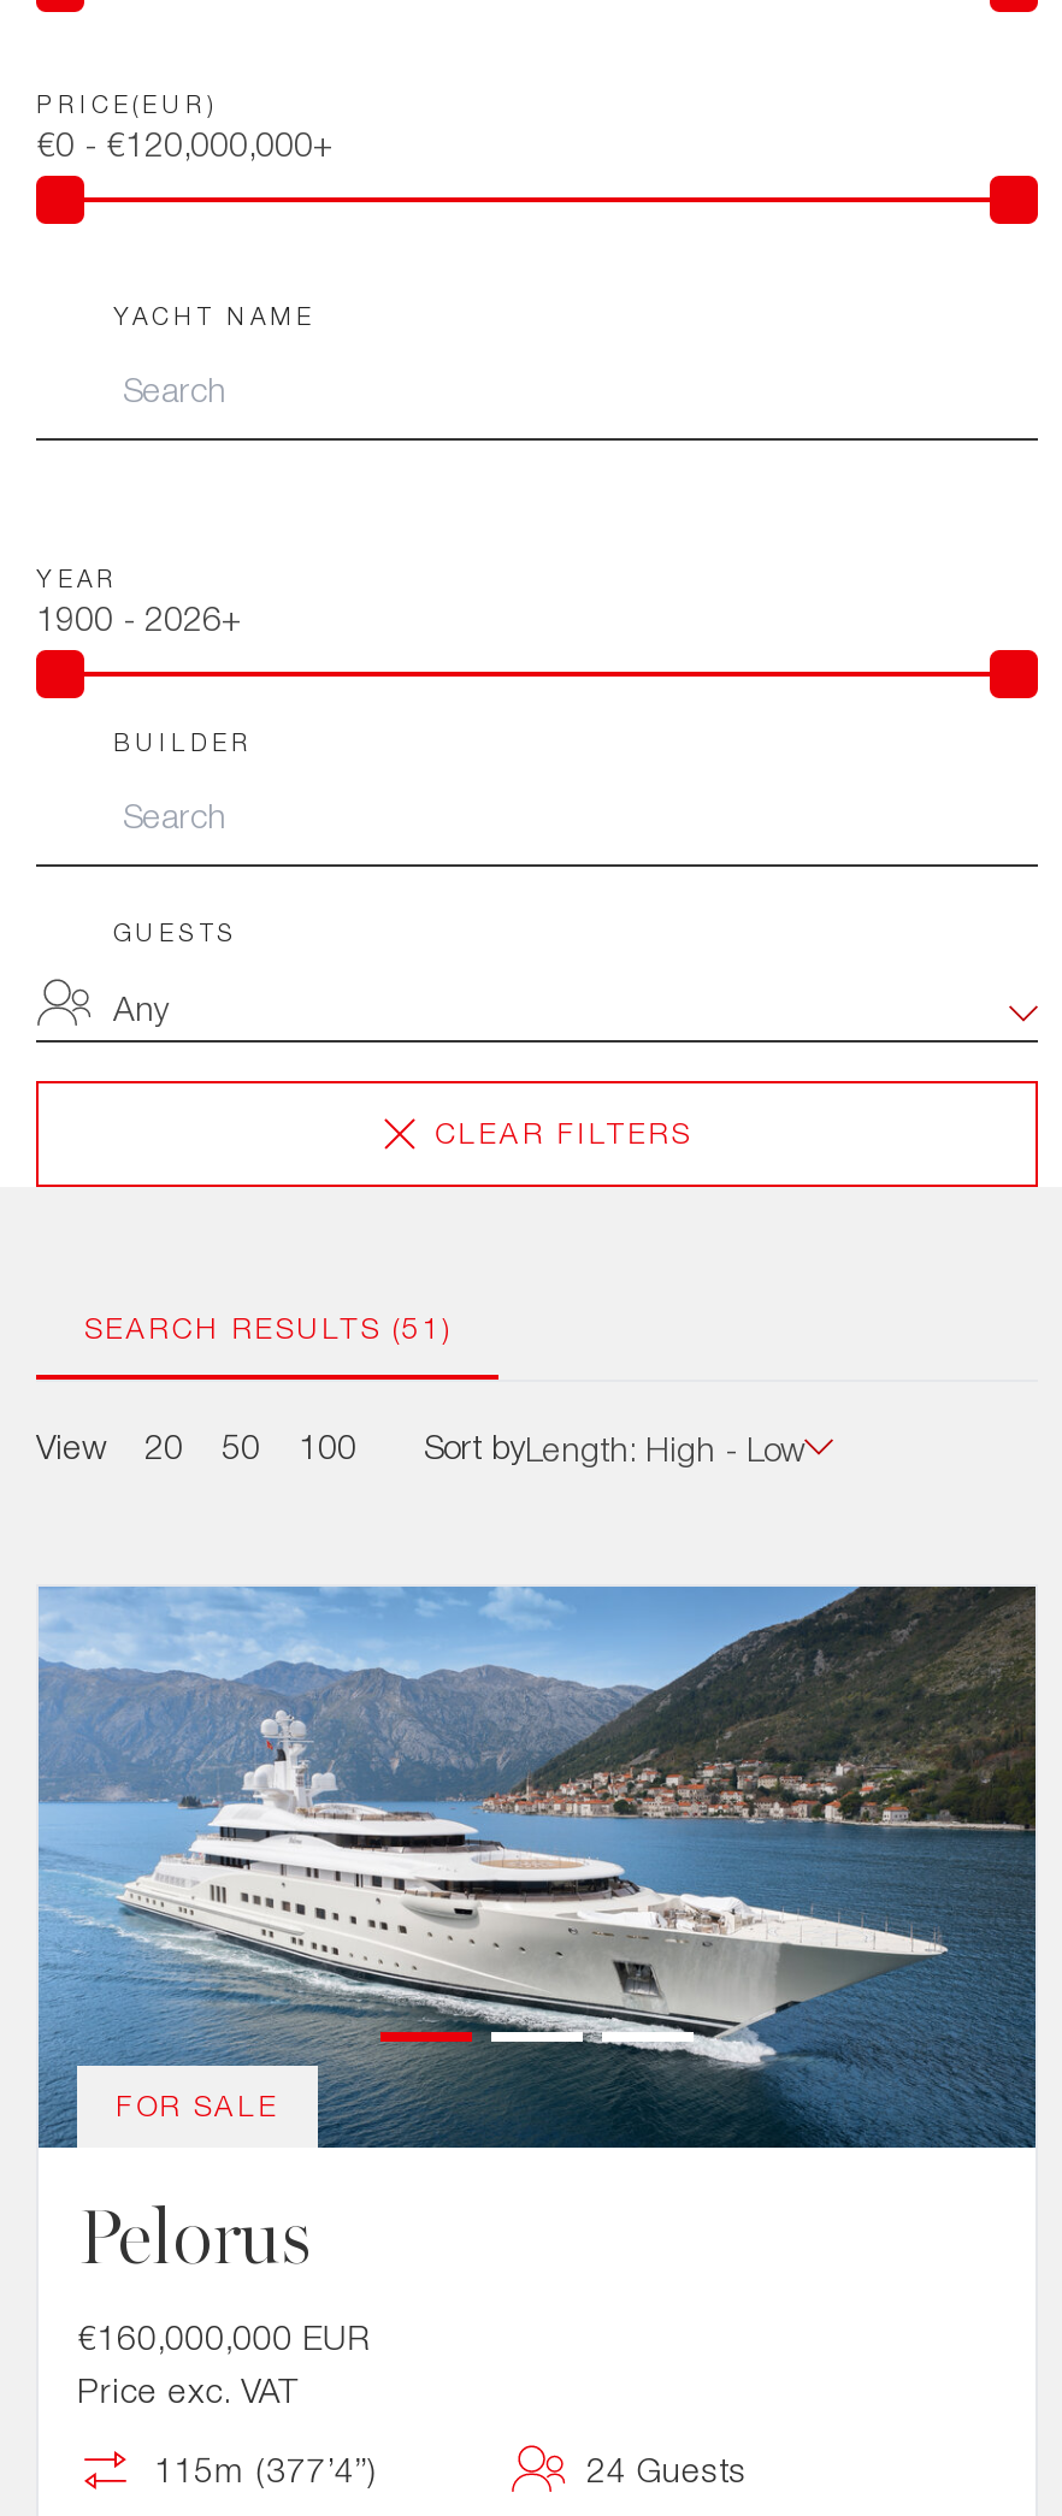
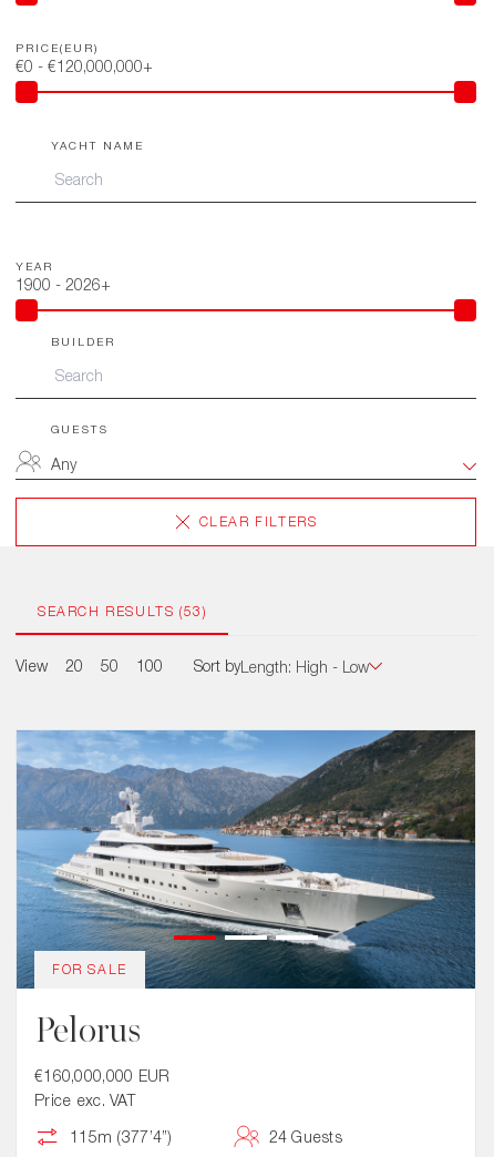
[84,1310,451,1346] SEARCH RESULTS (51) -> [38,603,206,620] SEARCH RESULTS (53)

